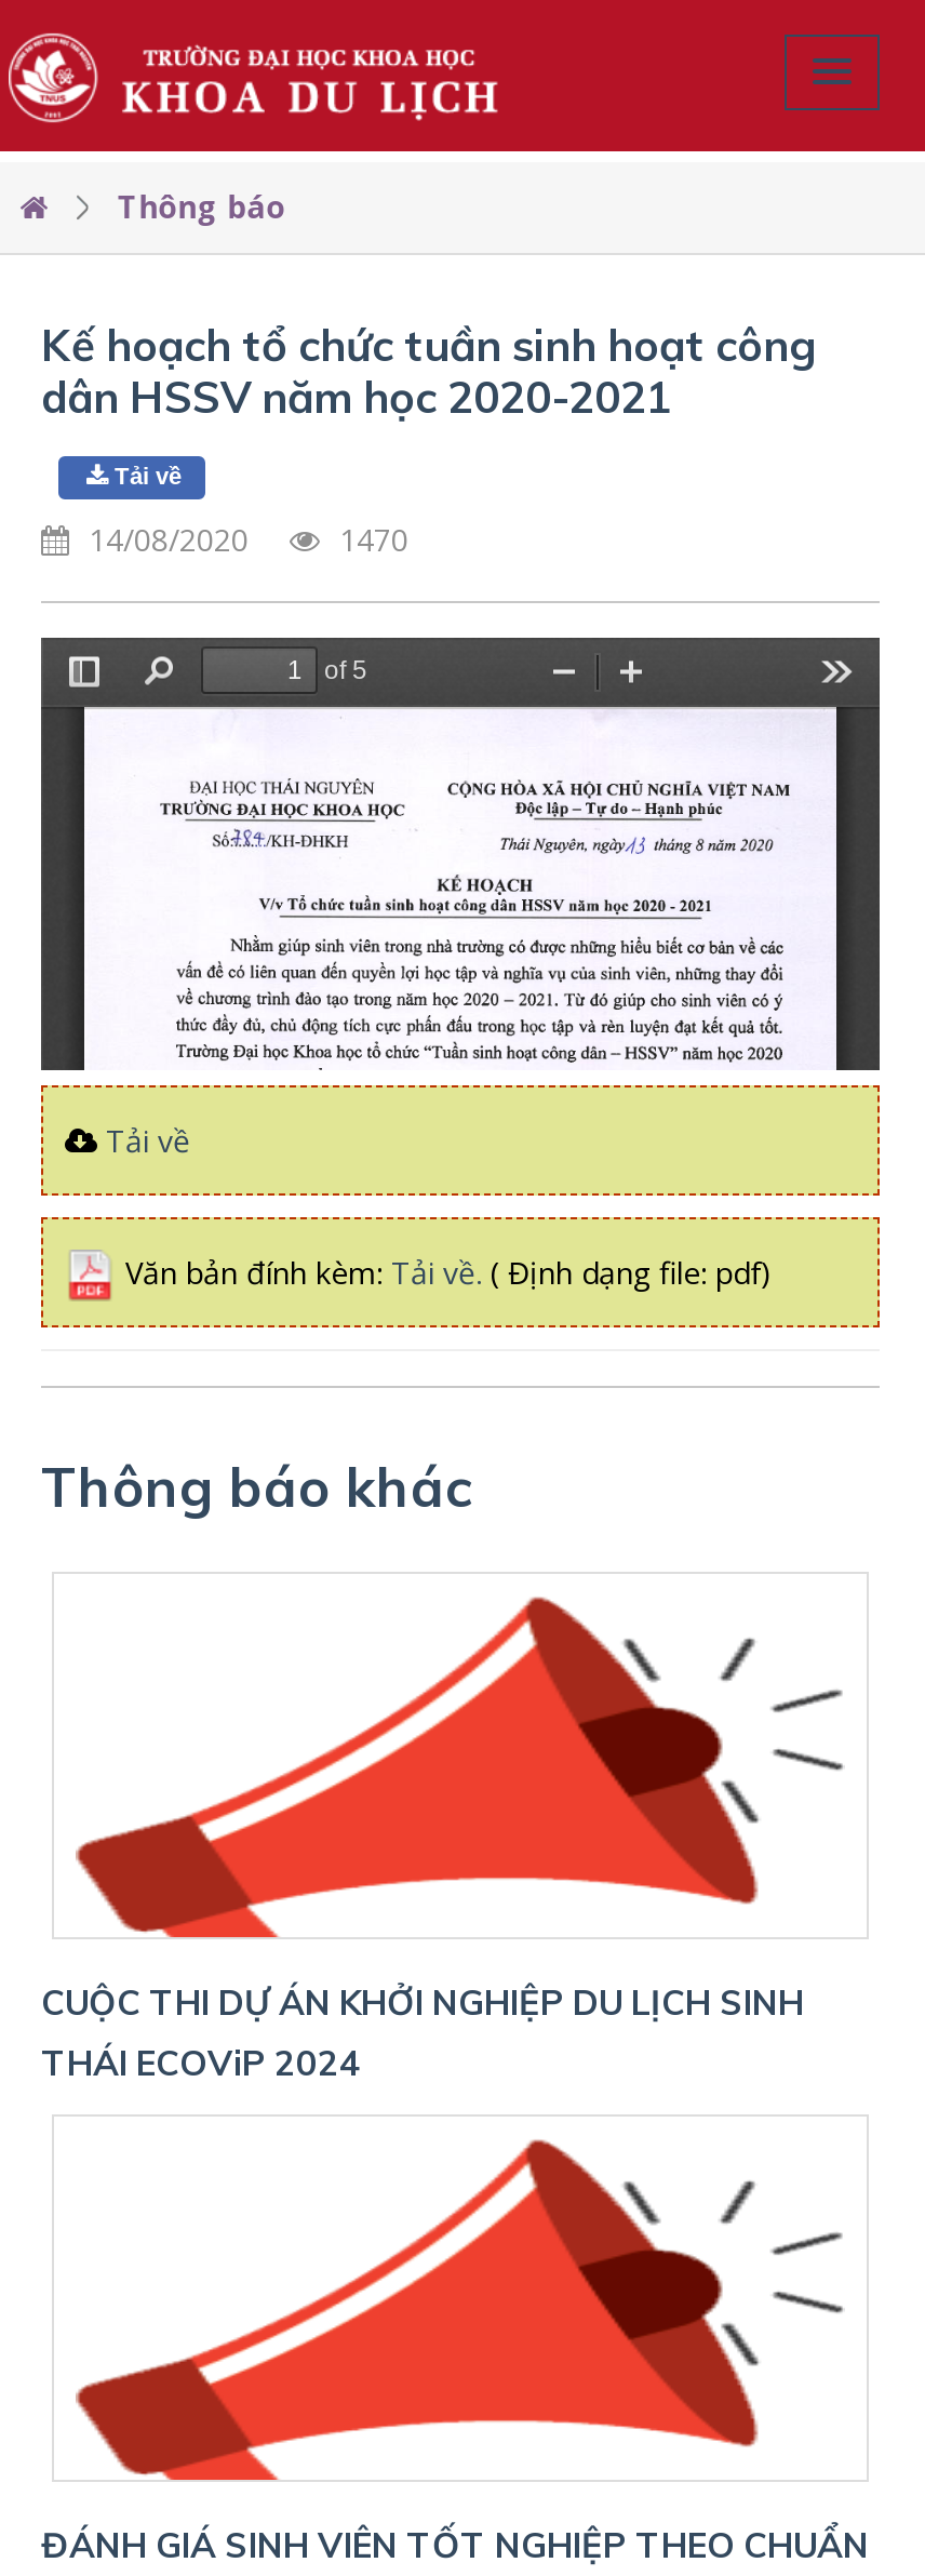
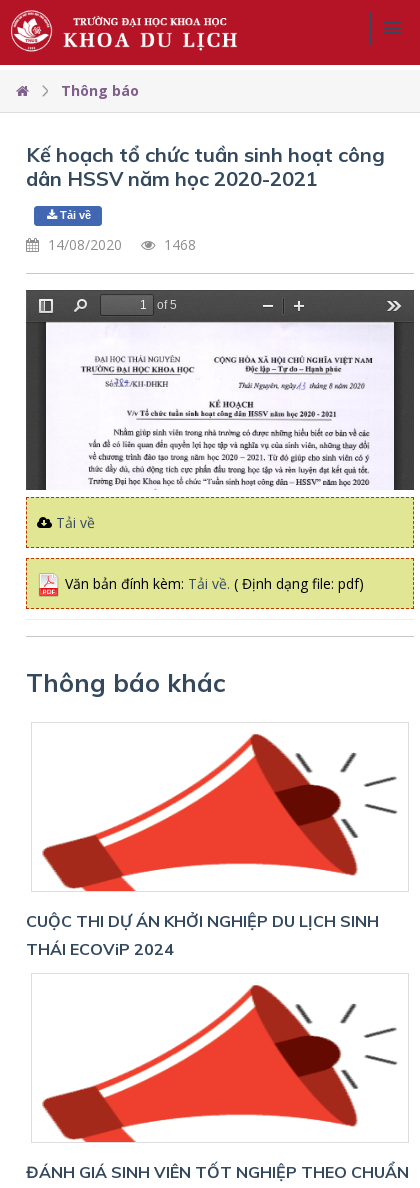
[339,518,408,559] 1470 -> [164,234,196,253] 1468

